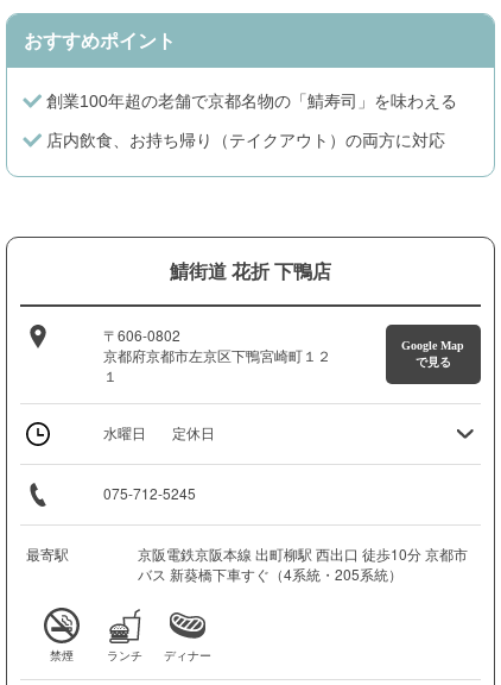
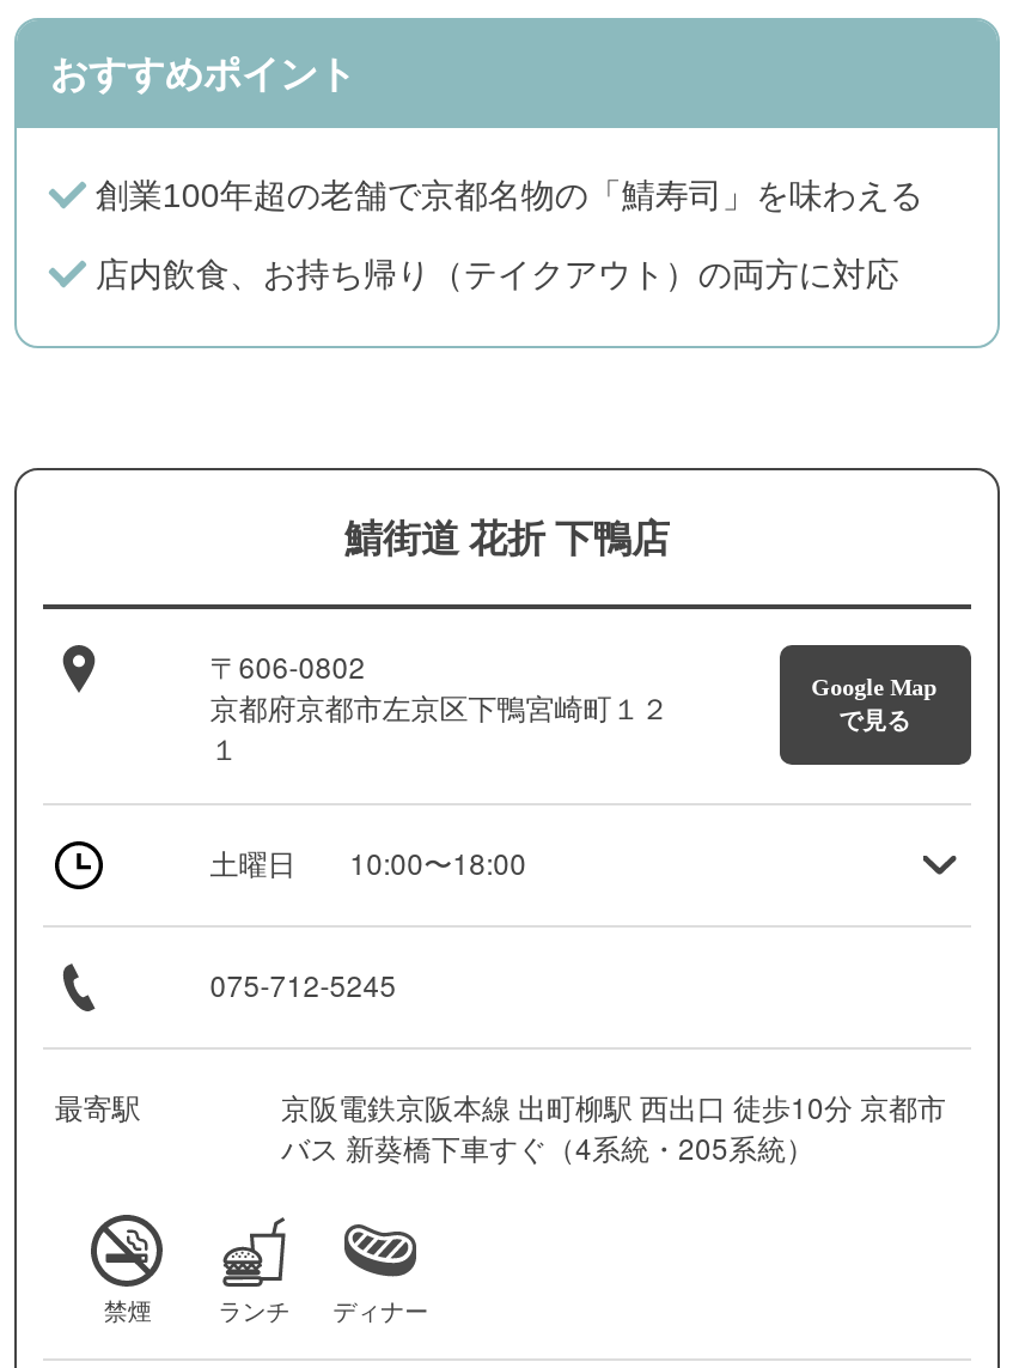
[103,423,215,443] 水曜日 | 定休日 -> [210,842,526,883] 土曜日 | 10:00〜18:00

